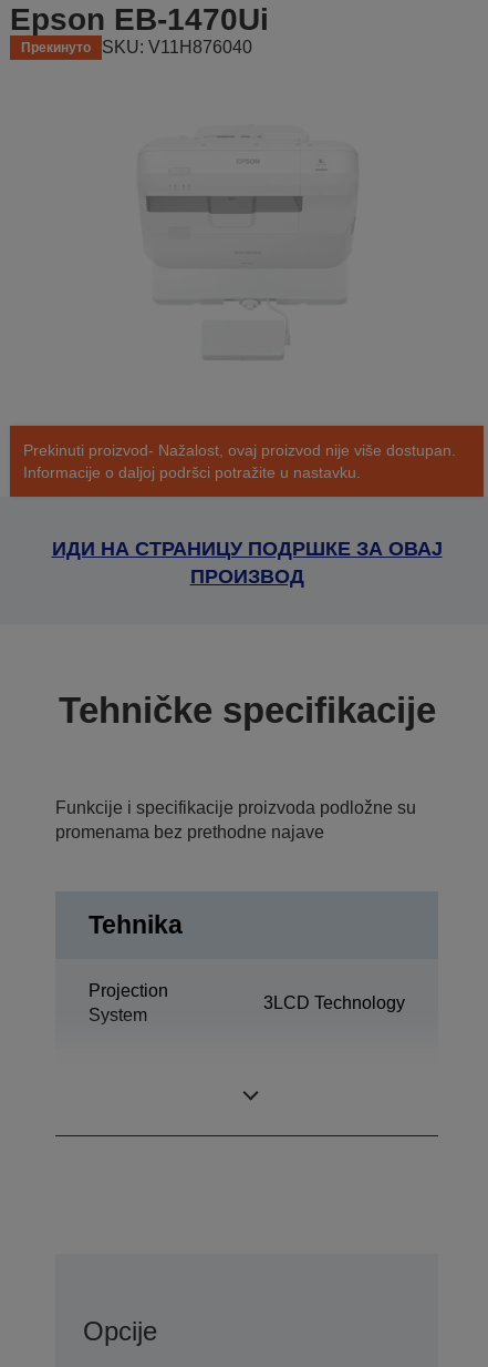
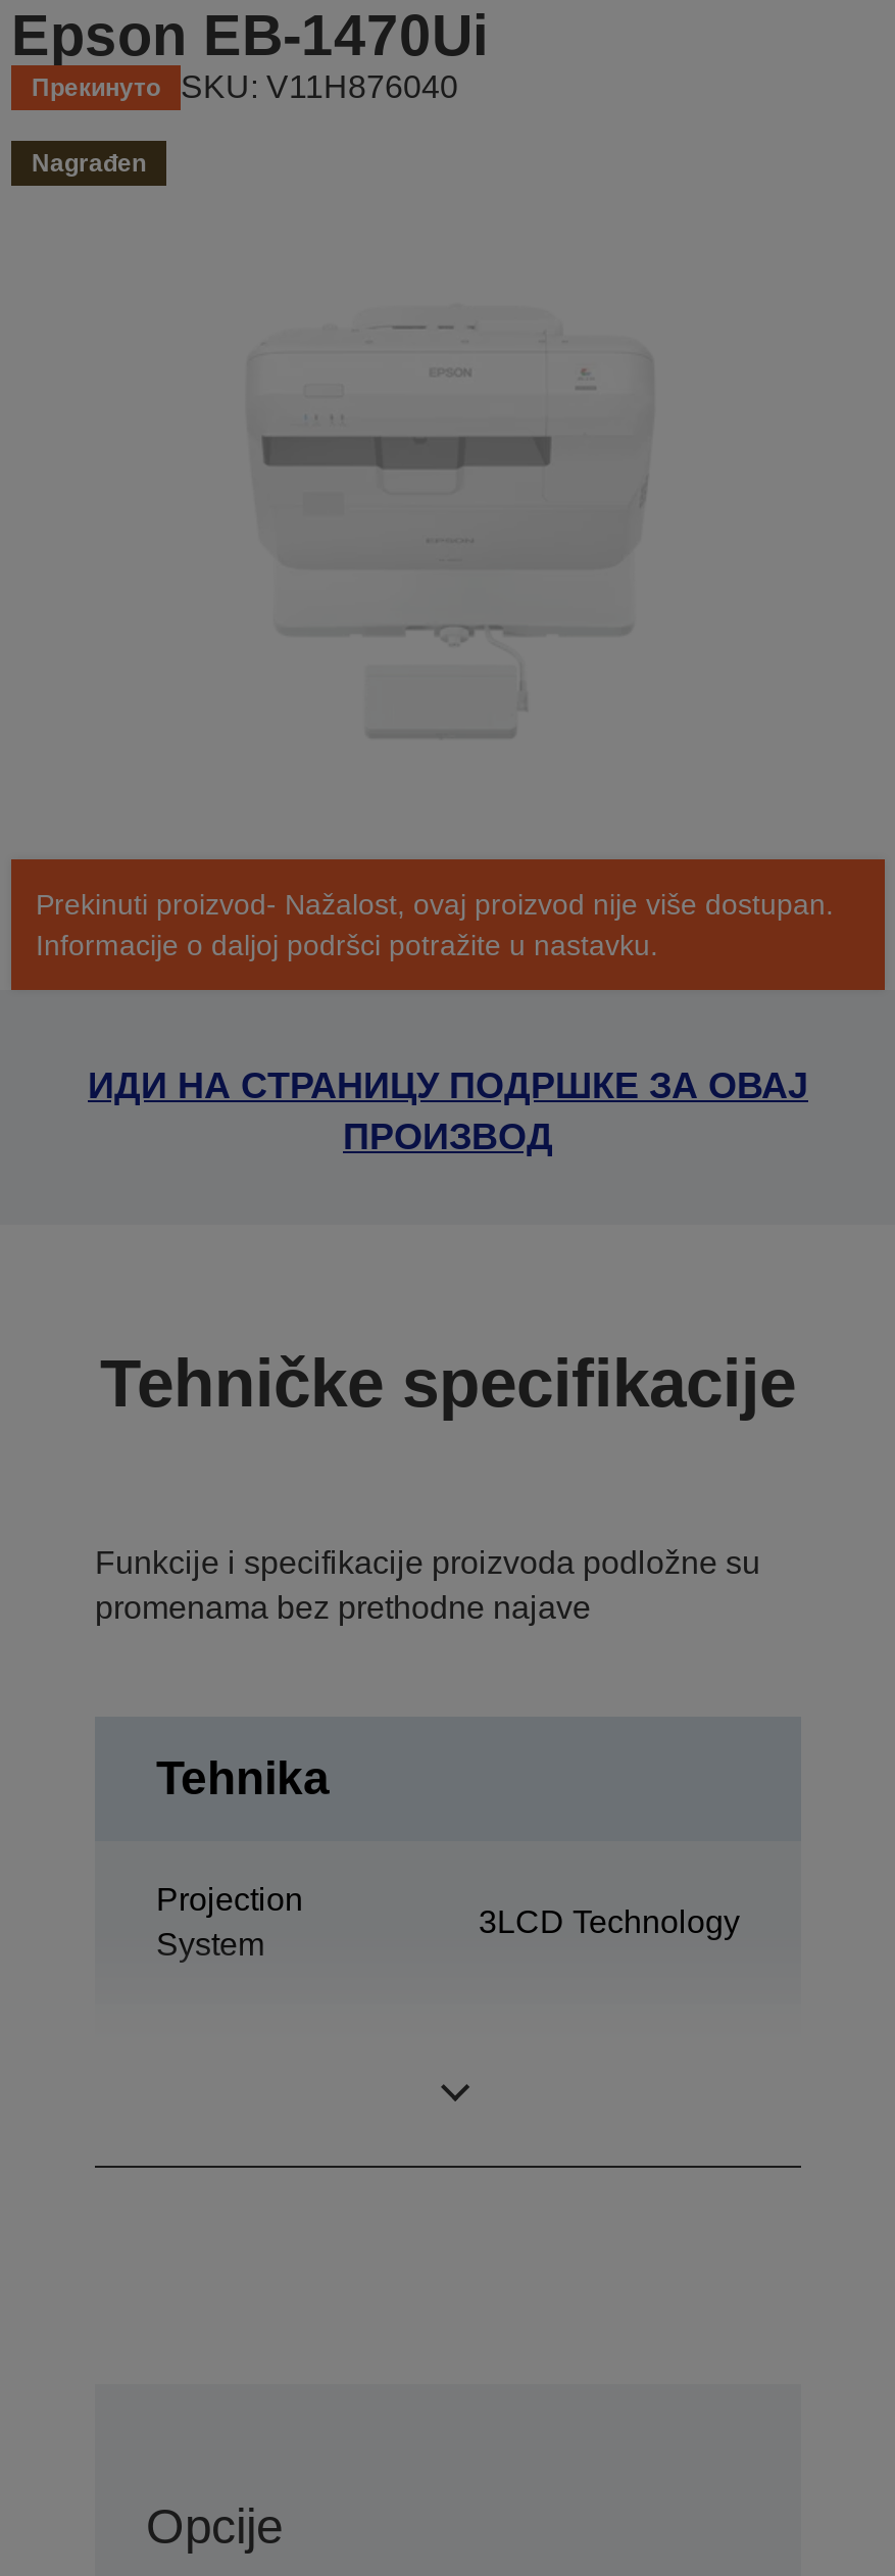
none -> [32,149,146,178] Nagrađen

